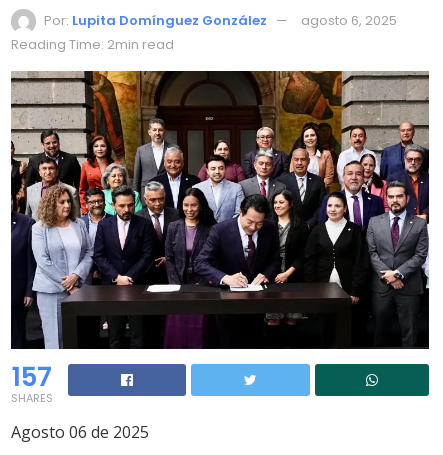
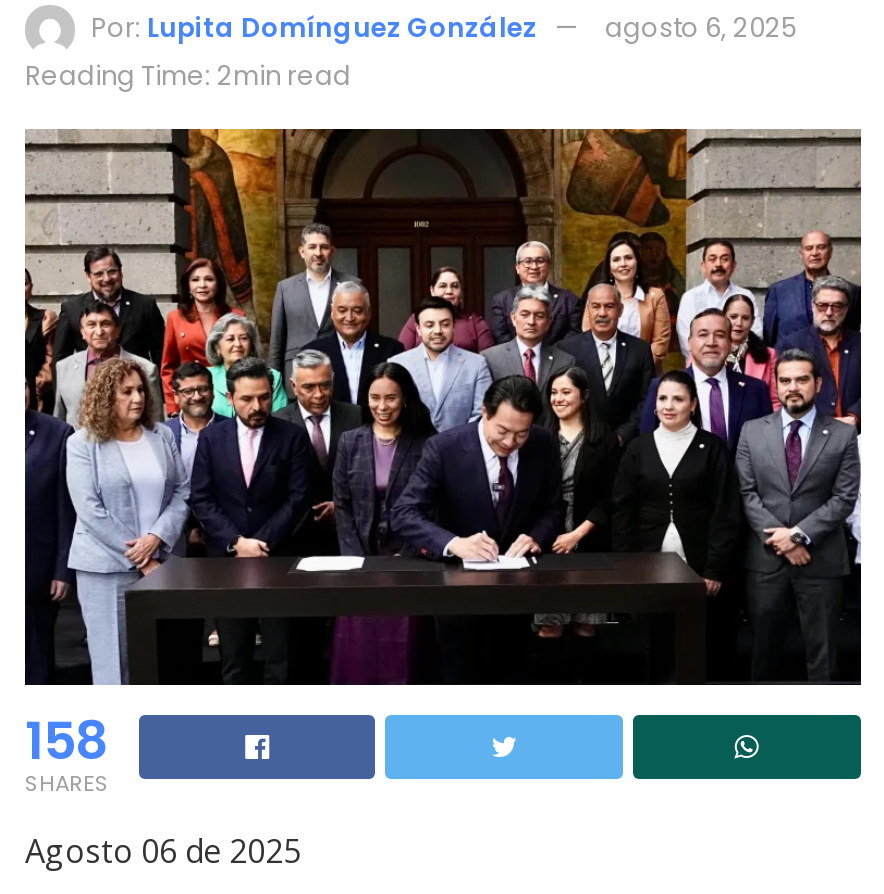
[12,359,52,395] 157 -> [25,706,109,778] 158

